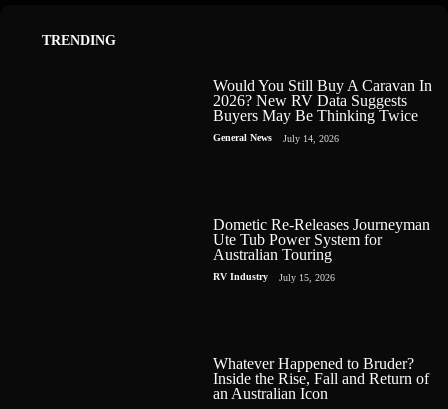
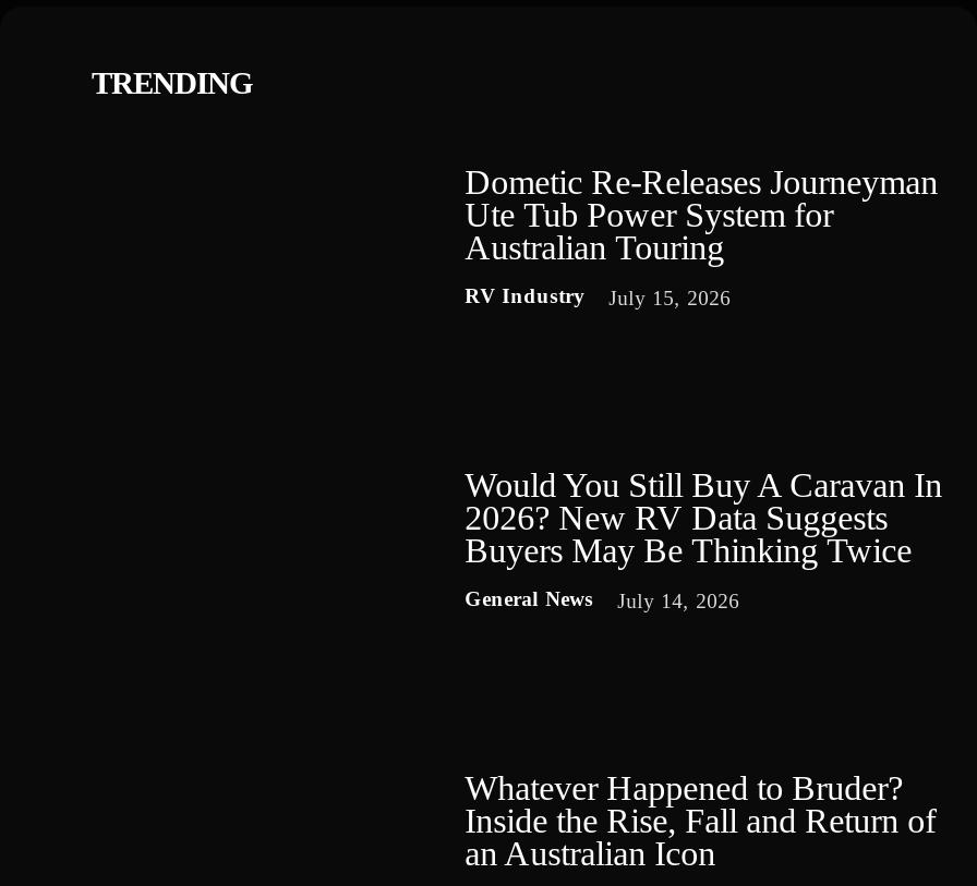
moved [213,77,432,144] -> [465,467,942,613]: Would You Still Buy A Caravan In | 2026? New RV Data Suggests | Buyers May Be Thinking Twice | General News | July 14, 2026
moved [213,216,430,283] -> [465,163,938,310]: Dometic Re-Releases Journeyman | Ute Tub Power System for | Australian Touring | RV Industry | July 15, 2026

